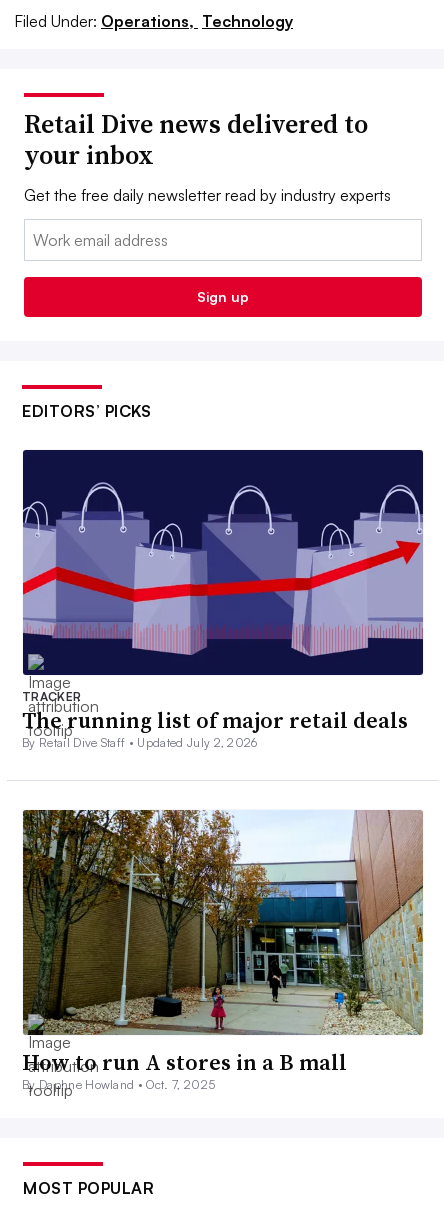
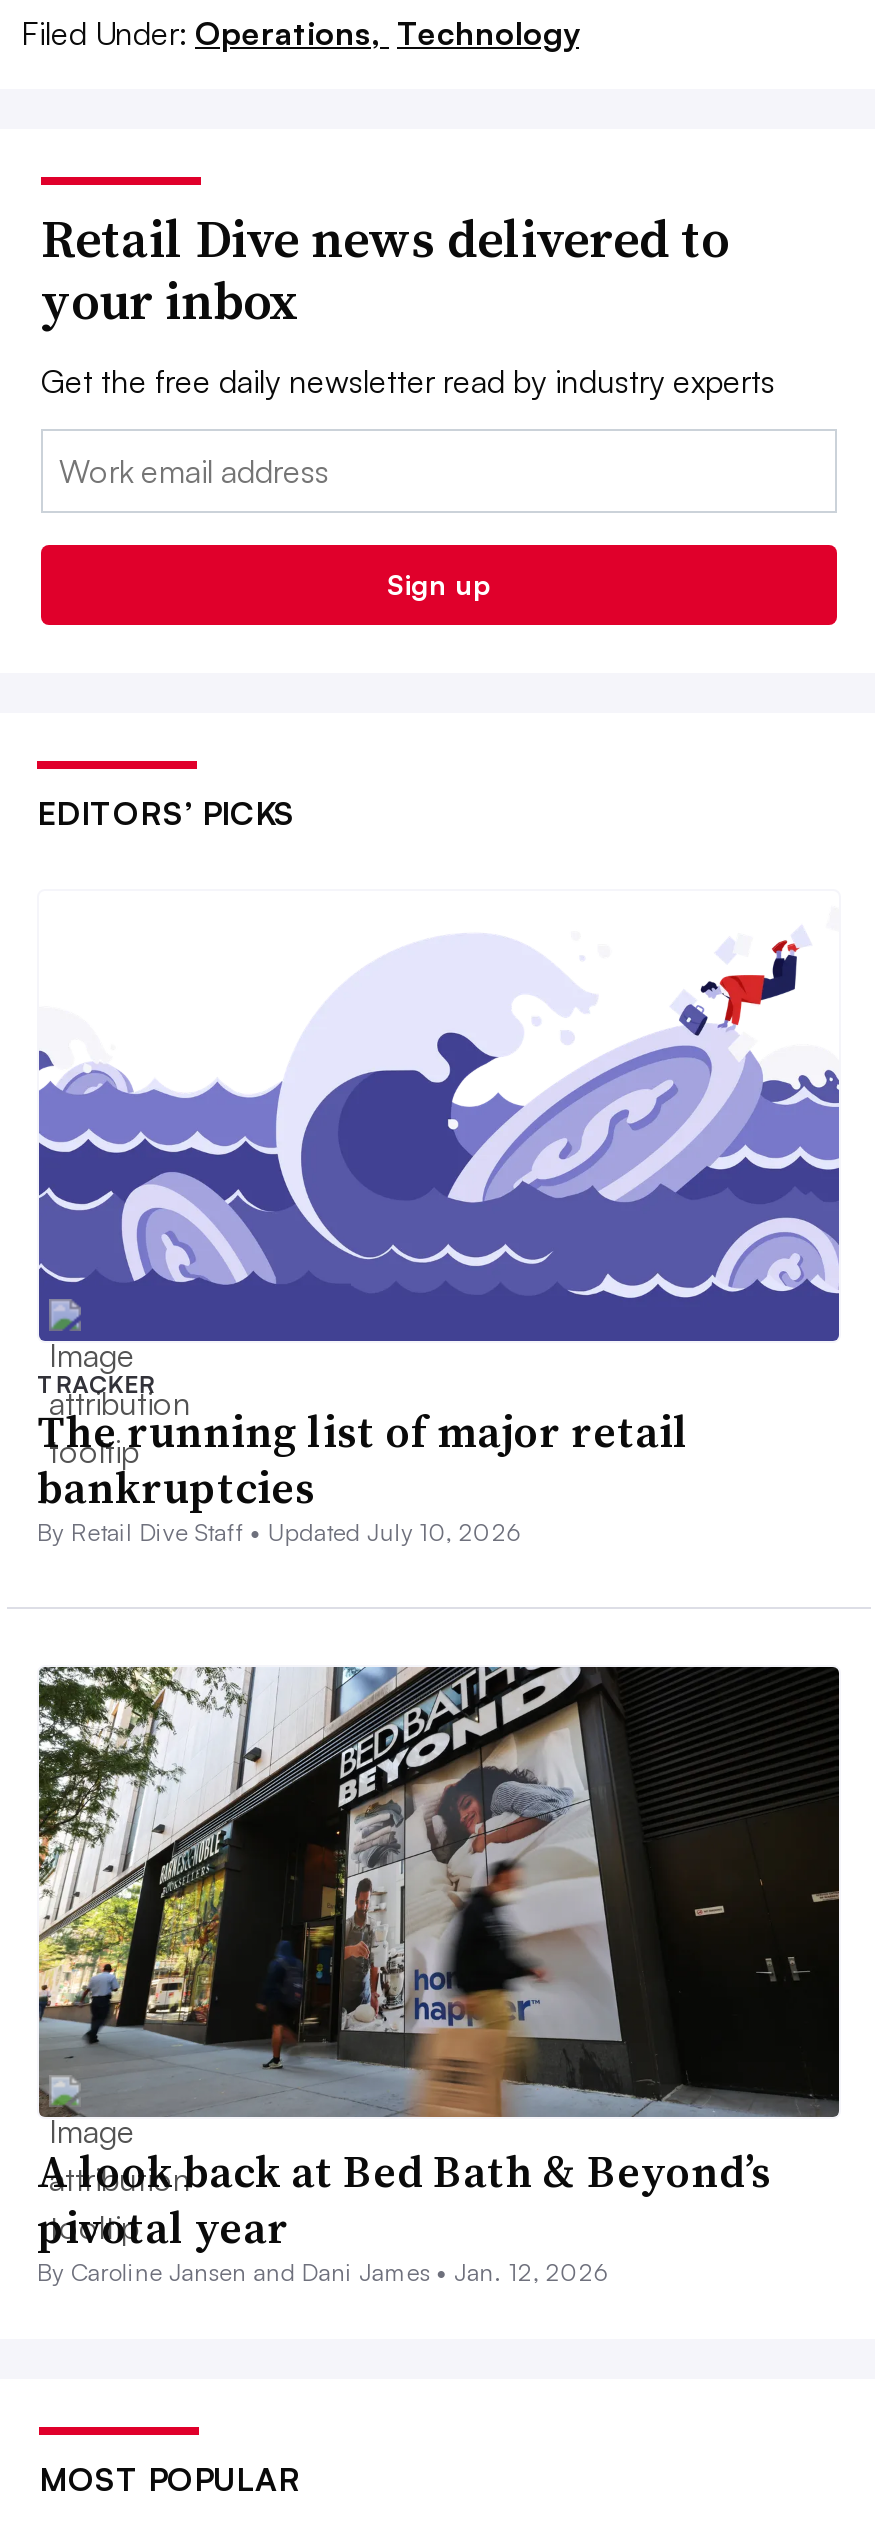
[22,449,424,750] [image] | The running list of major retail deals | By Retail Dive Staff • Updated July 2, 2026 -> [37,891,839,1546] [image] | The running list of major retail | bankruptcies | By Retail Dive Staff • Updated July 10, 2026
[22,809,424,1092] [image] | How to run A stores in a B mall | By Daphne Howland • Oct. 7, 2025 -> [37,1665,841,2286] [image] | A look back at Bed Bath & Beyond’s | pivotal year | By Caroline Jansen and Dani James • Jan. 12, 2026

